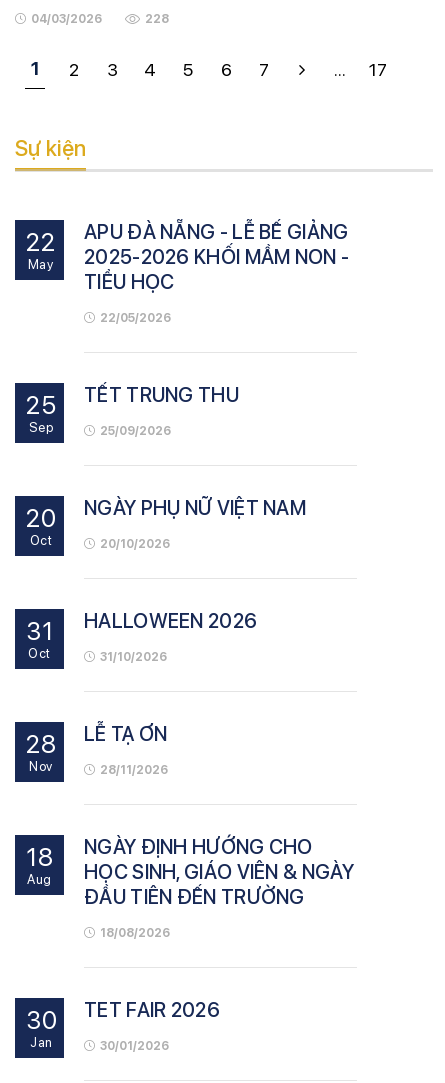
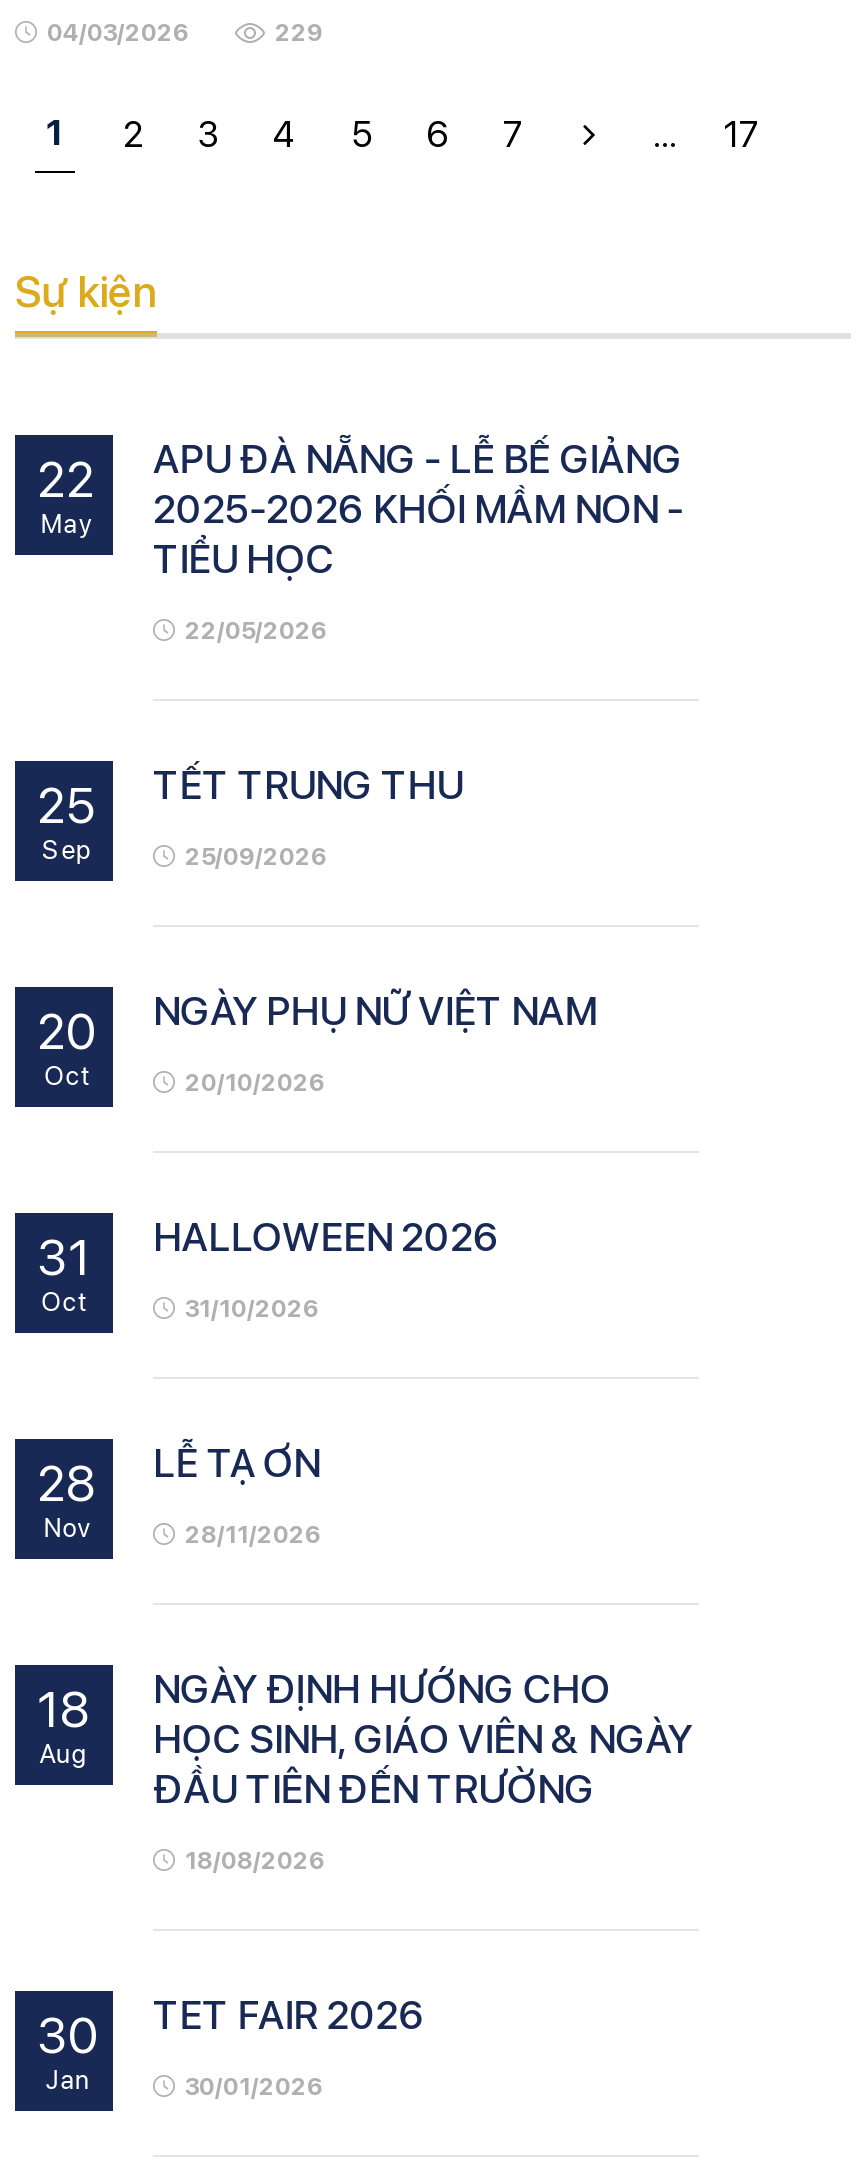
[143,12,169,26] 228 -> [271,19,323,47] 229

